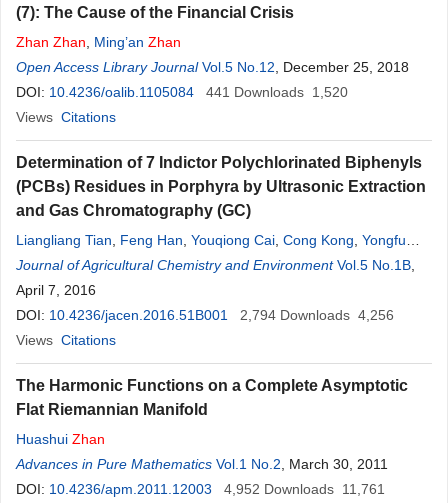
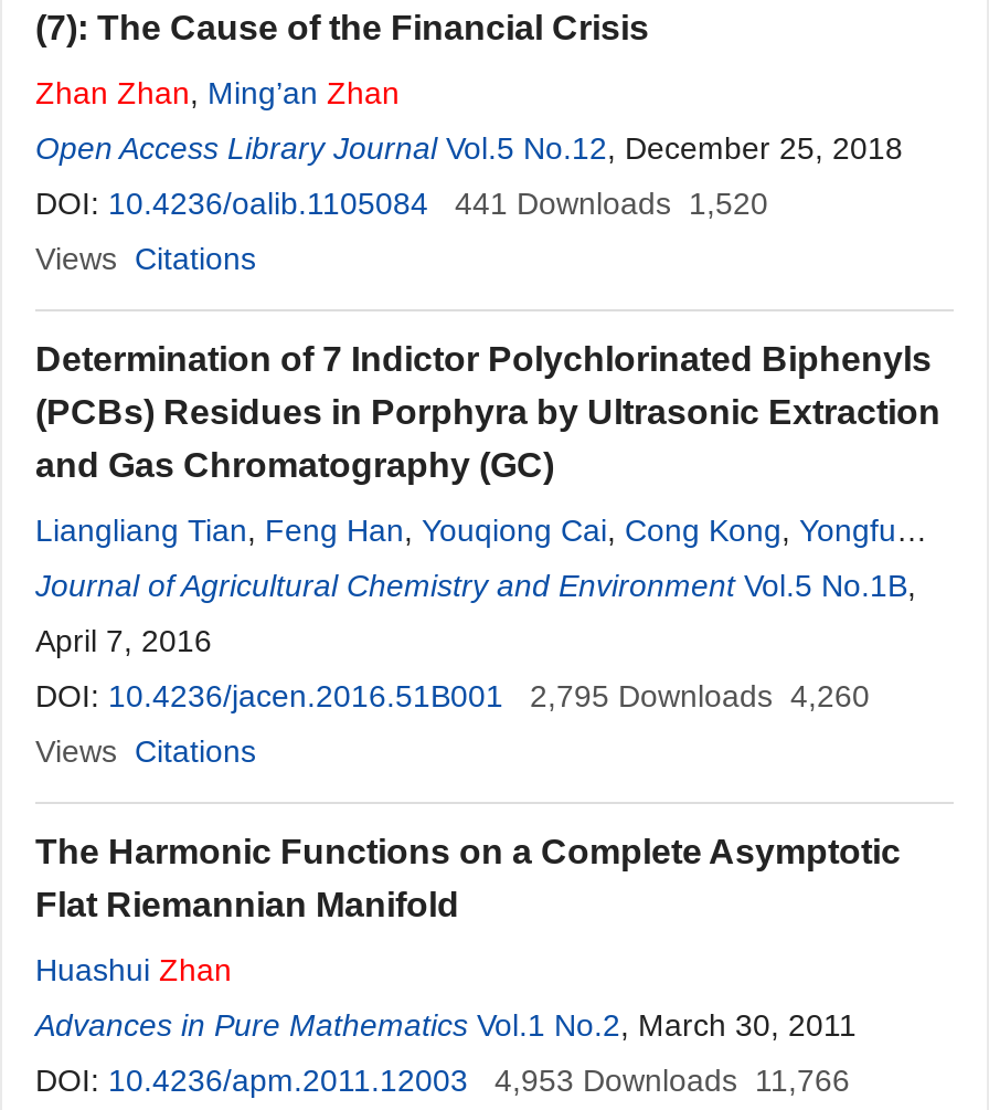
[16,307,394,323] DOI: 10.4236/jacen.2016.51B001 2,794 Downloads 4,256 -> [35,678,870,713] DOI: 10.4236/jacen.2016.51B001 2,795 Downloads 4,260
[16,481,385,497] DOI: 10.4236/apm.2011.12003 4,952 Downloads 11,761 -> [35,1063,850,1098] DOI: 10.4236/apm.2011.12003 4,953 Downloads 11,766

